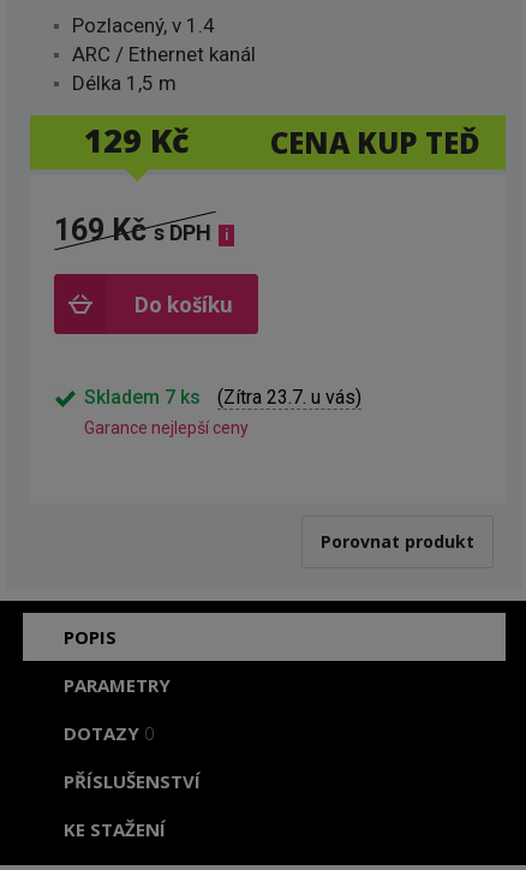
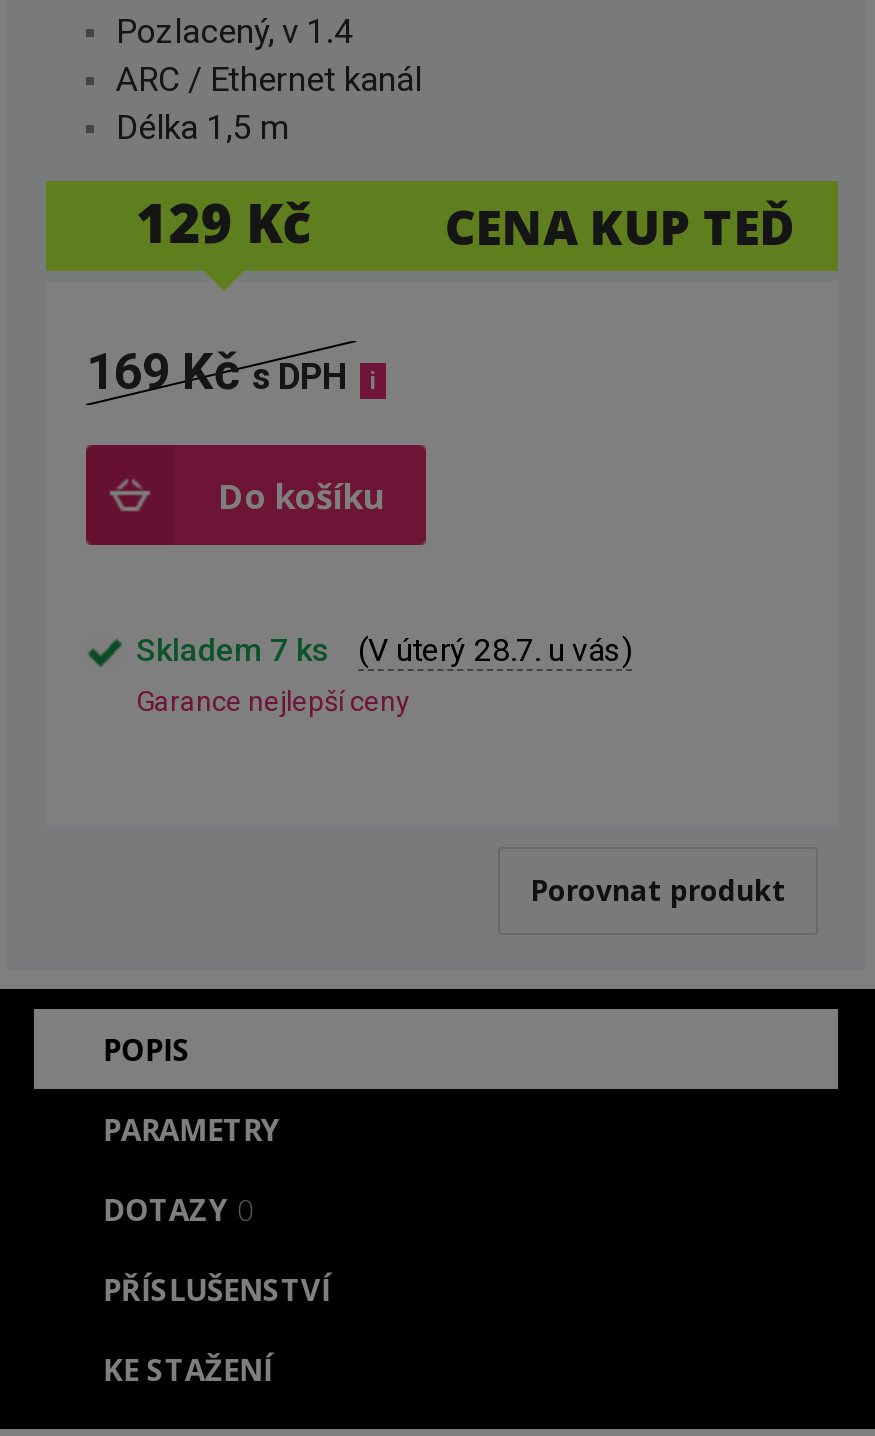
[84,386,361,409] Skladem 7 ks (Zítra 23.7. u vás) -> [136,631,632,669] Skladem 7 ks (V úterý 28.7. u vás)

